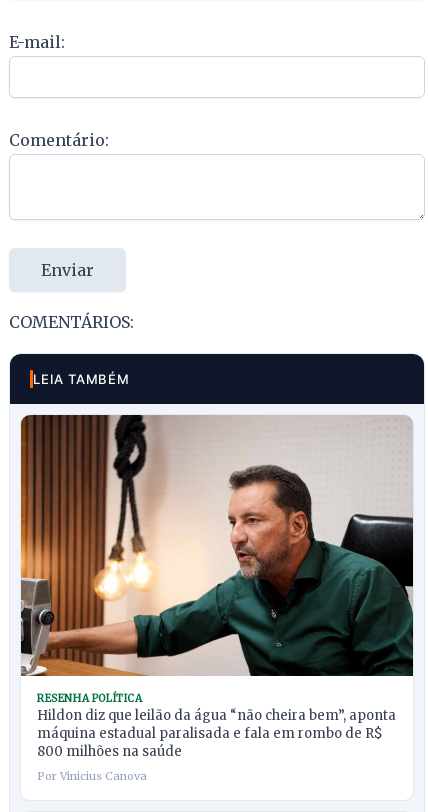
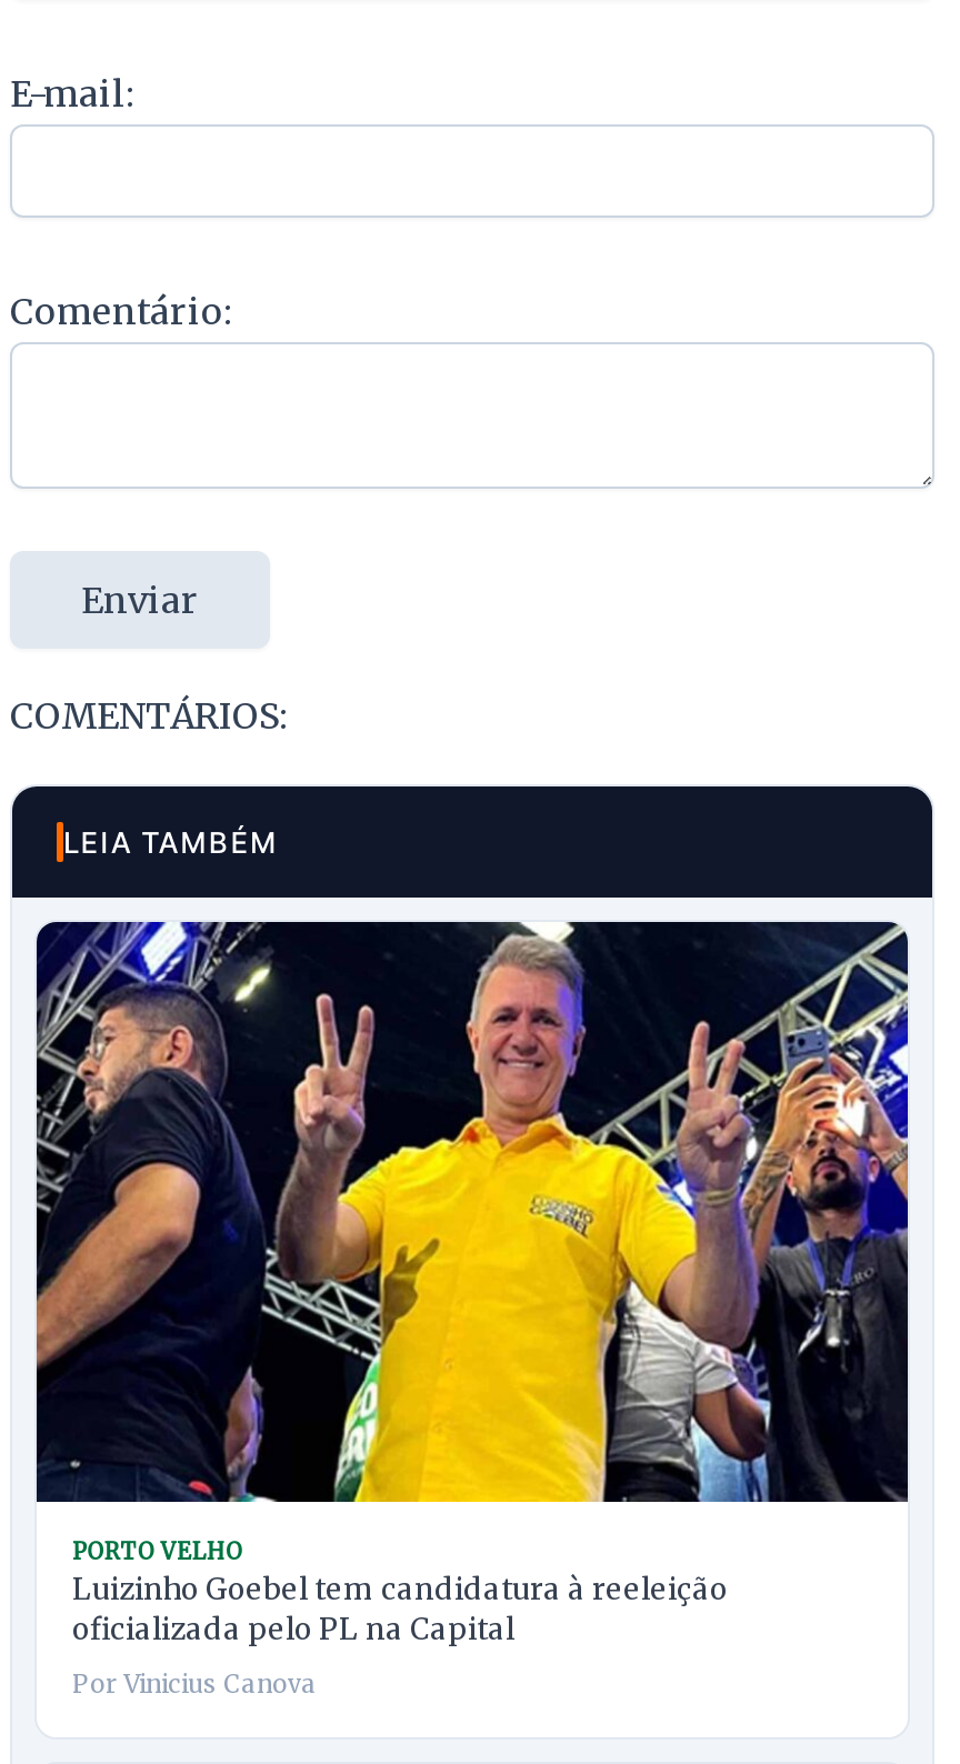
[20,414,413,760] [image] | RESENHA POLÍTICA | Hildon diz que leilão da água “não cheira bem”, aponta | máquina estadual paralisada e fala em rombo de R$ | 800 milhões na saúde -> [34,920,910,1648] [image] | PORTO VELHO | Luizinho Goebel tem candidatura à reeleição | oficializada pelo PL na Capital

